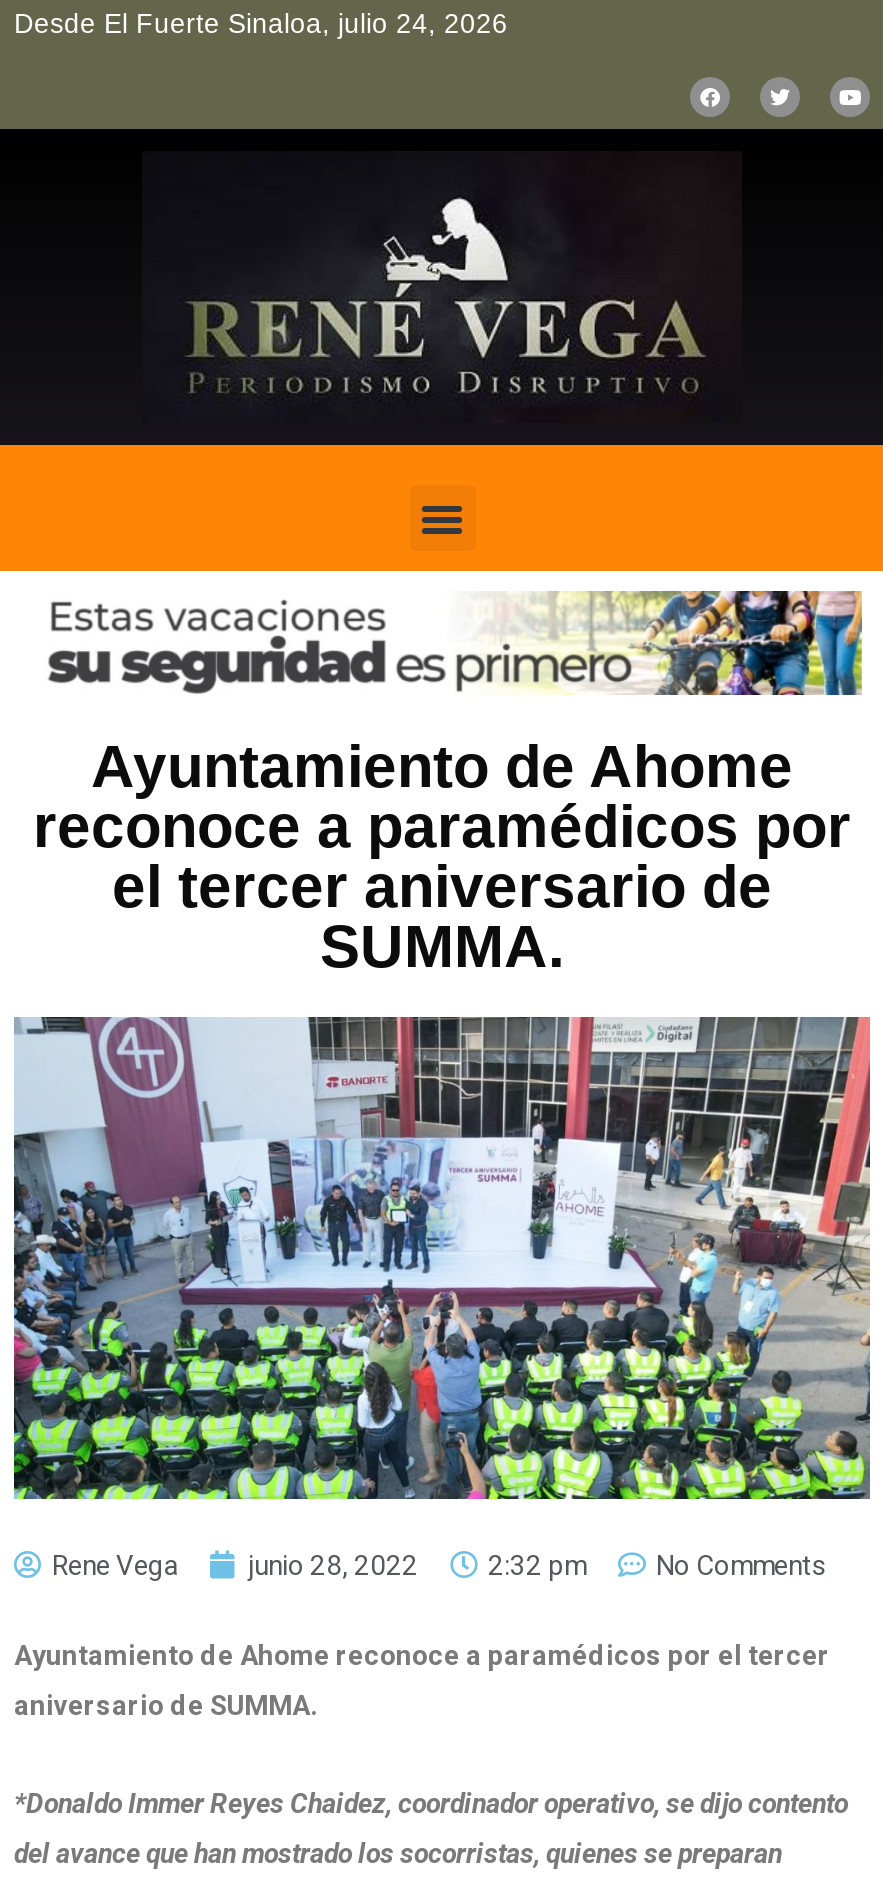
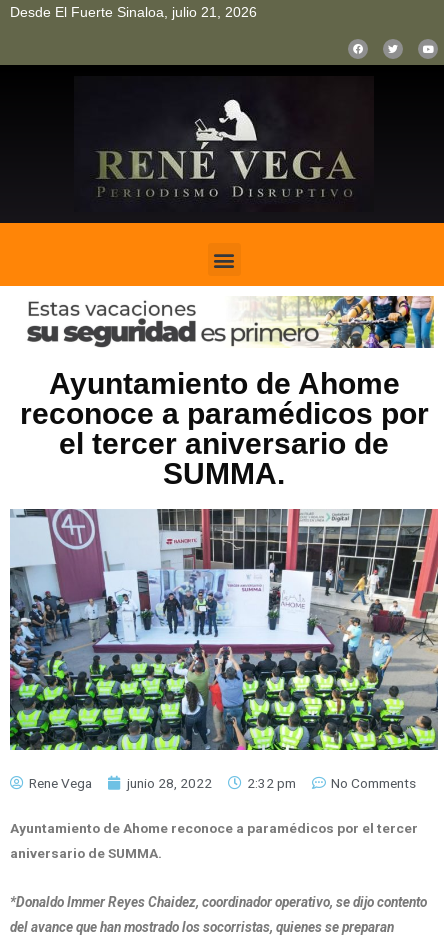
[14,9,508,39] Desde El Fuerte Sinaloa, julio 24, 2026 -> [10,5,257,20] Desde El Fuerte Sinaloa, julio 21, 2026

